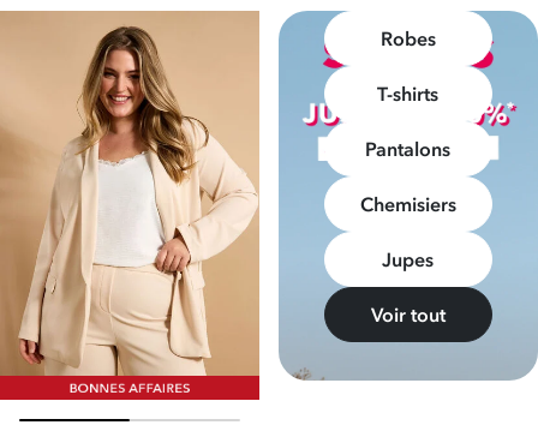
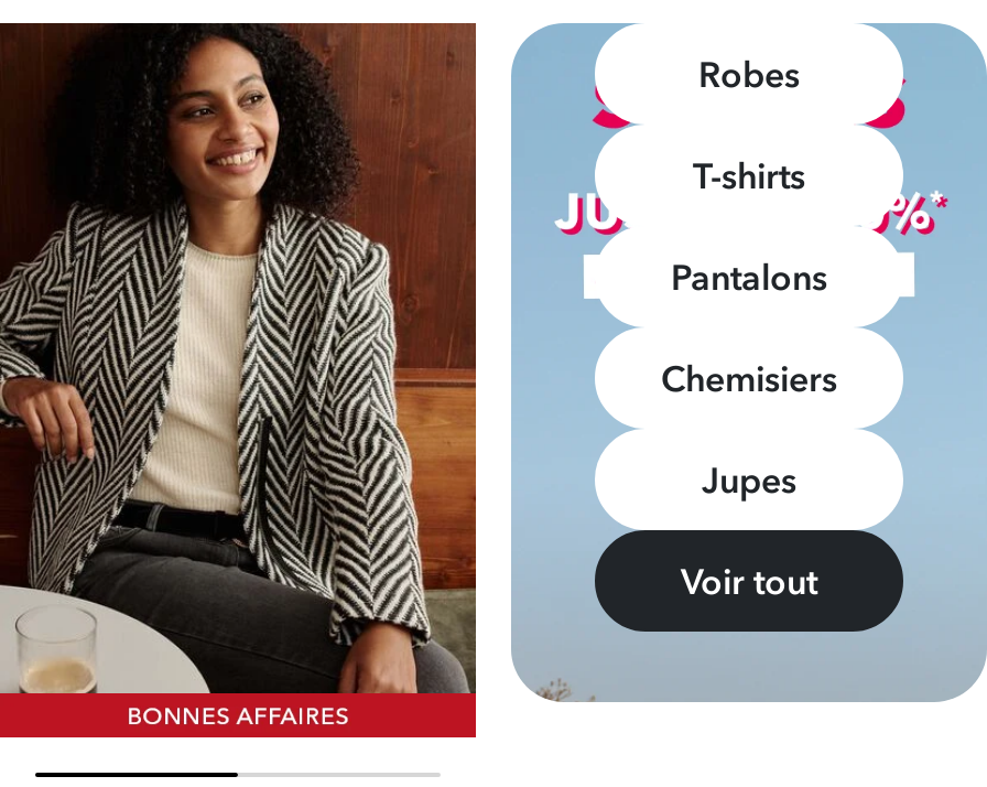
[4,11,261,377] [image] -> [7,21,478,696] [image]

